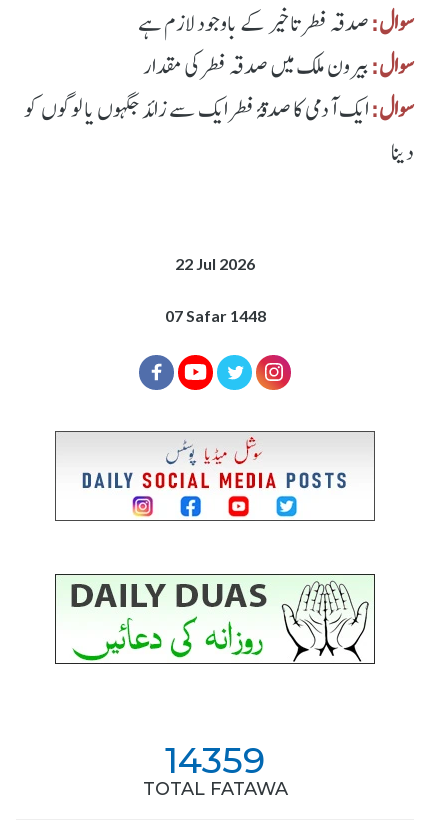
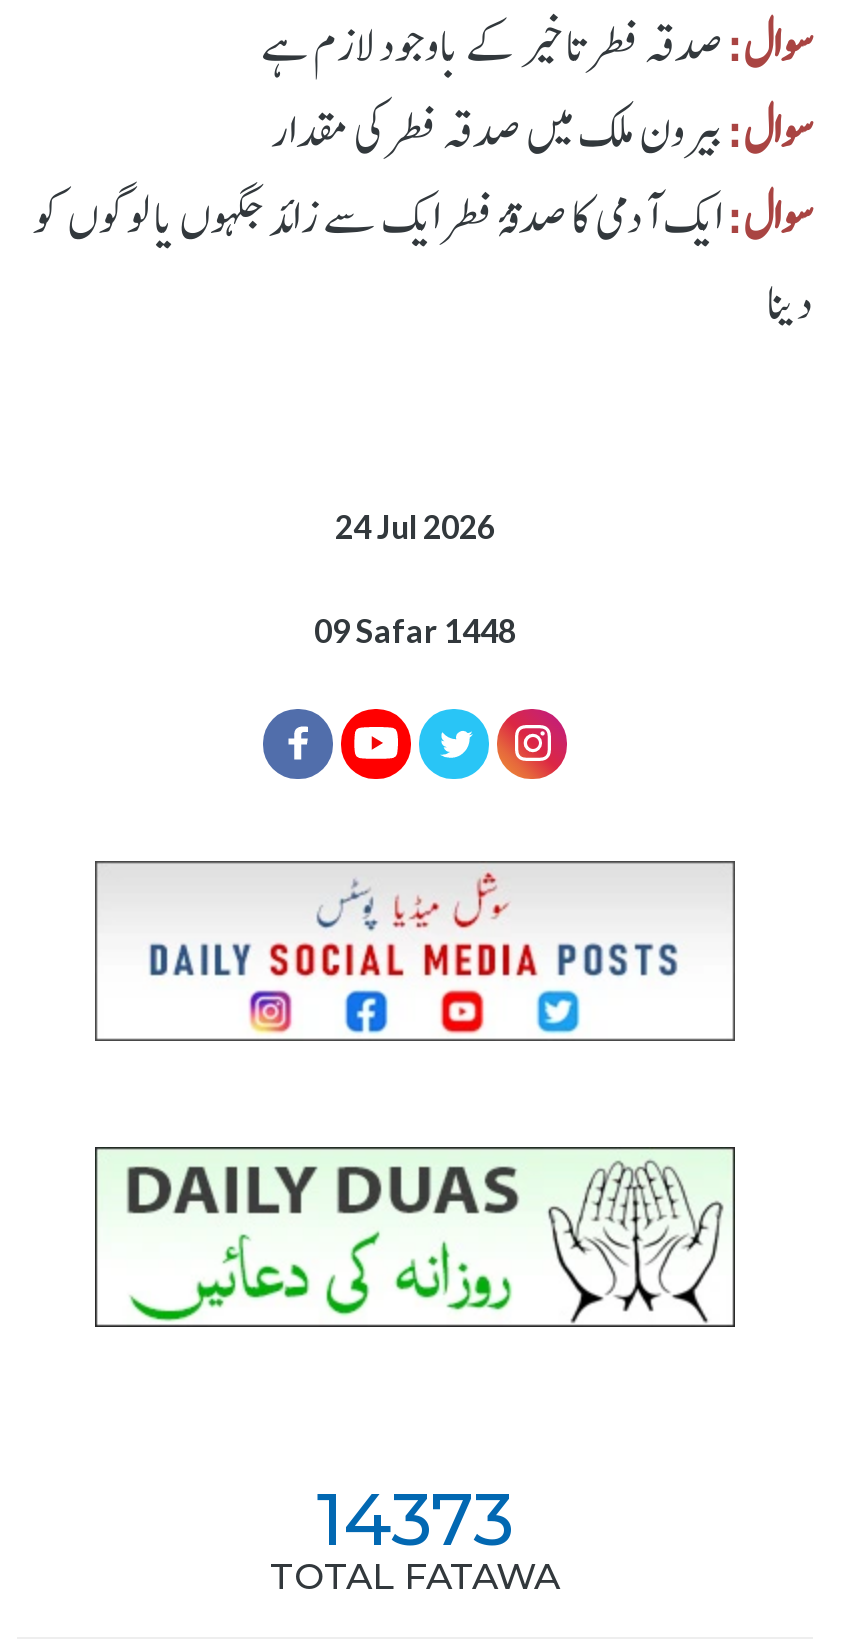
[175,254,255,273] 22 Jul 2026 -> [335,507,495,545] 24 Jul 2026
[164,306,265,325] 07 Safar 1448 -> [314,611,516,649] 09 Safar 1448
[165,738,265,782] 14359 -> [317,1476,513,1564] 14373

